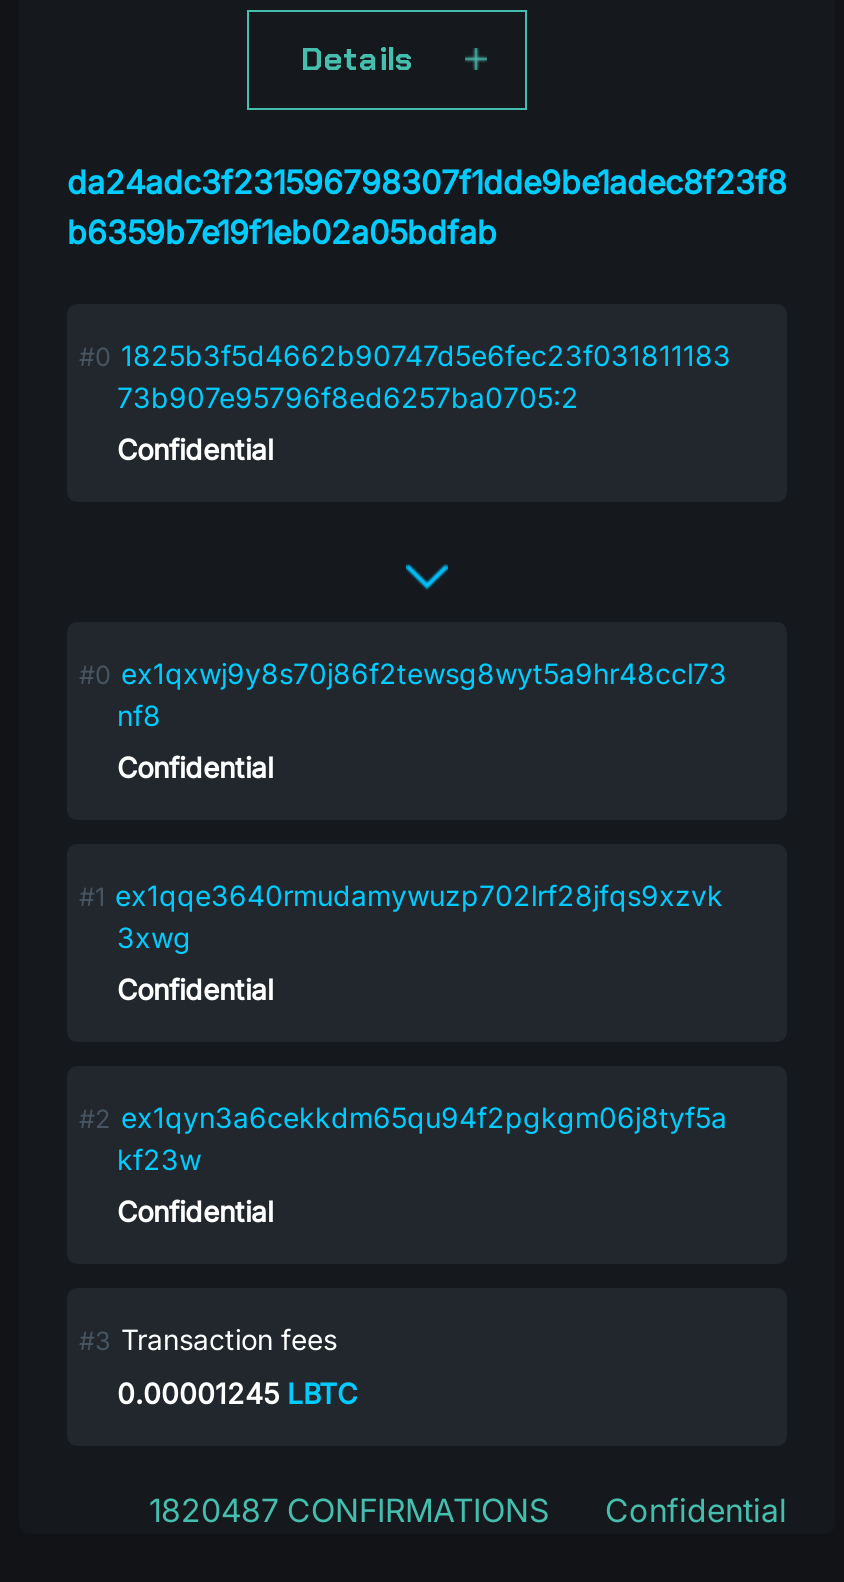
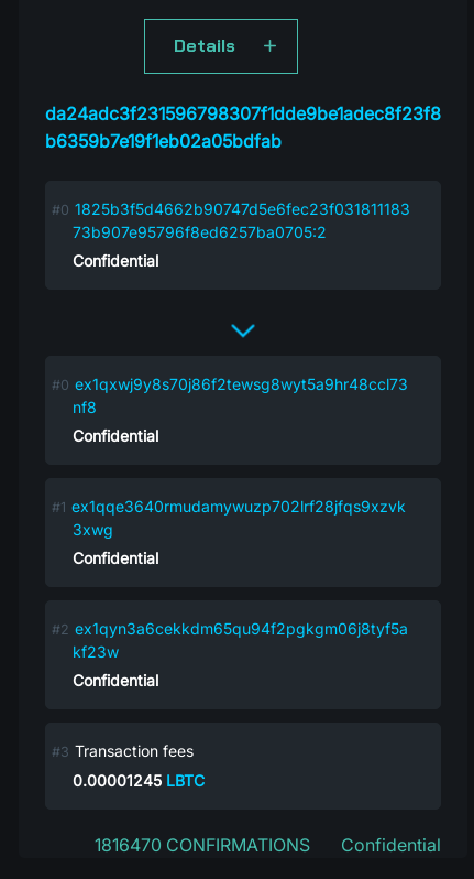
[149,1490,549,1530] 1820487 CONFIRMATIONS -> [95,834,310,856] 1816470 CONFIRMATIONS

